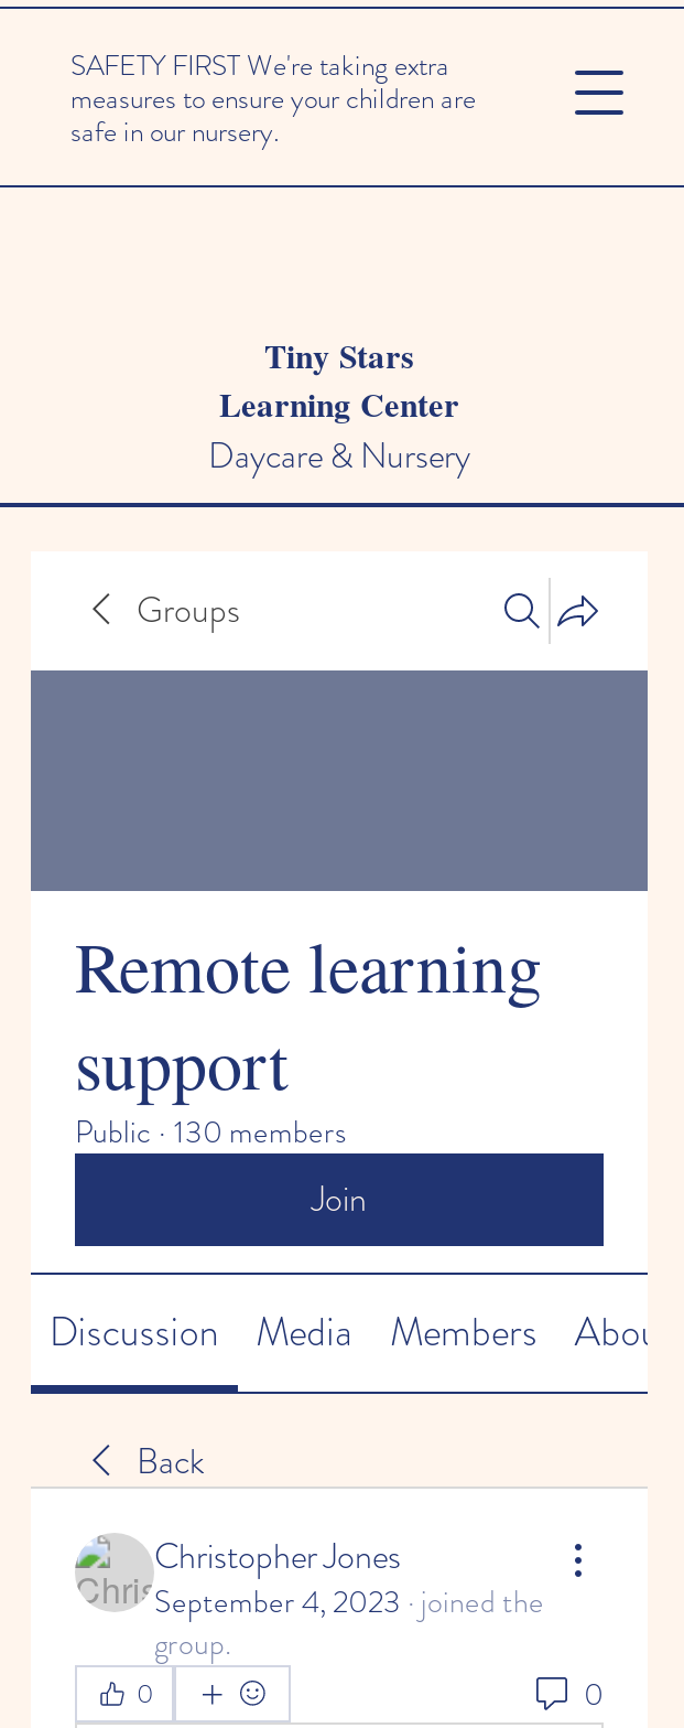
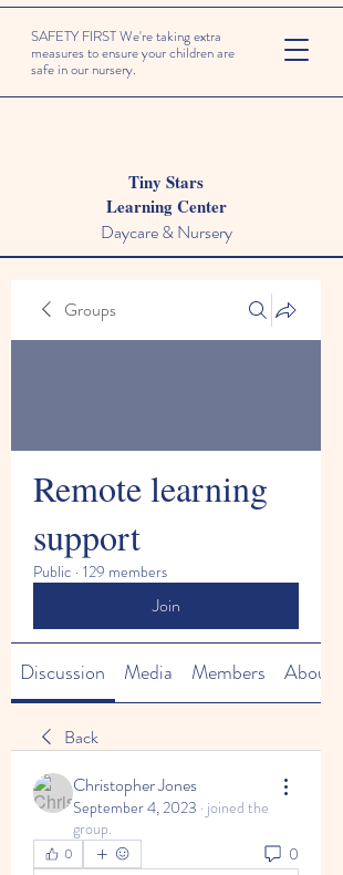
[75,1109,346,1153] Public · 130 members -> [33,560,167,583] Public · 129 members

